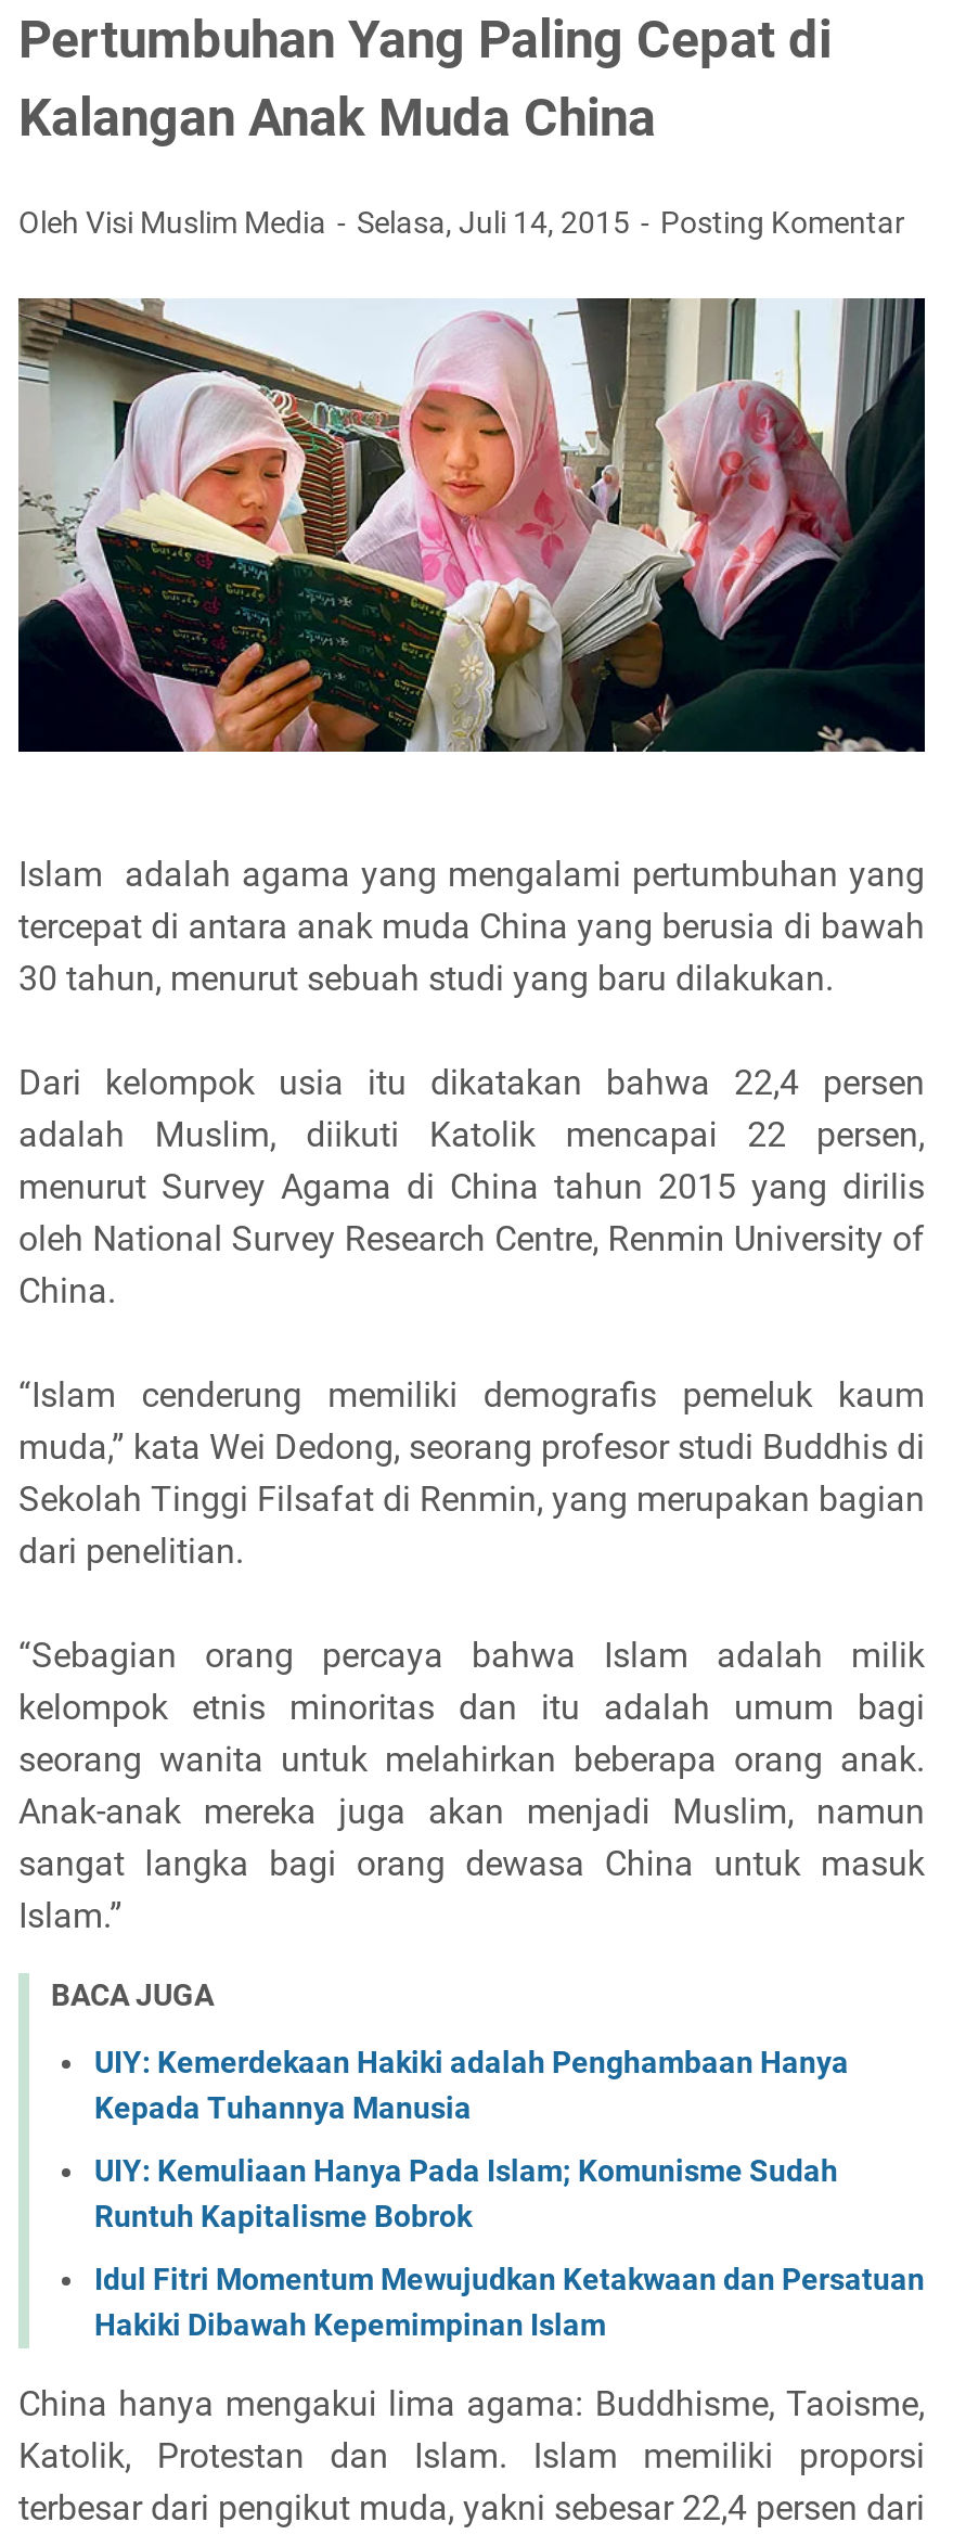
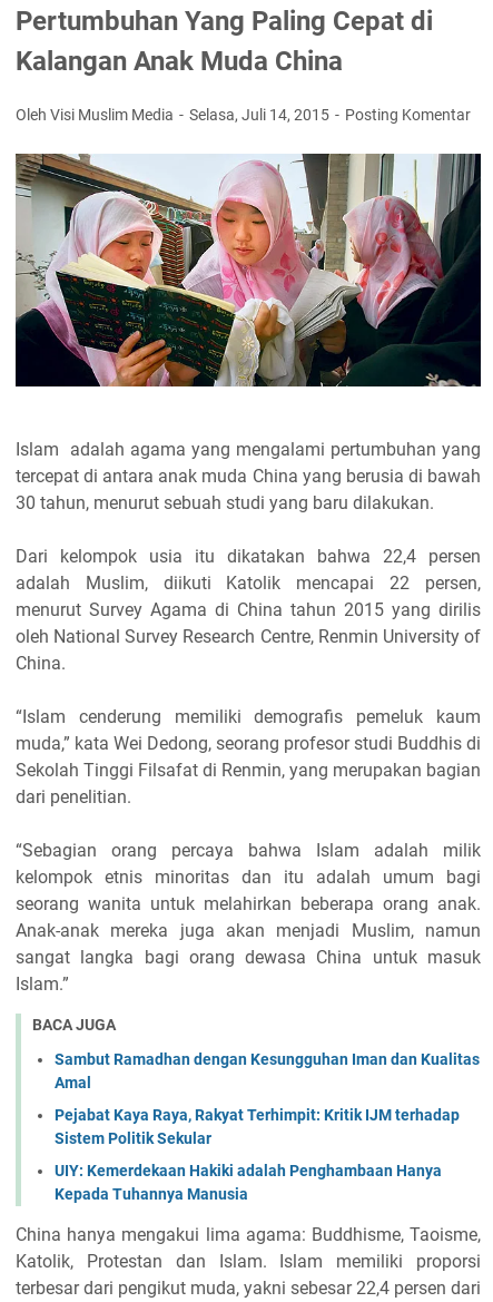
none -> [55,1050,480,1147] Sambut Ramadhan dengan Kesungguhan Iman dan Kualitas | Amal | Pejabat Kaya Raya, Rakyat Terhimpit: Kritik IJM terhadap | Sistem Politik Sekular
moved [94,2044,849,2124] -> [55,1161,442,1202]: UIY: Kemerdekaan Hakiki adalah Penghambaan Hanya | Kepada Tuhannya Manusia
[94,2152,925,2341] UIY: Kemuliaan Hanya Pada Islam; Komunisme Sudah | Runtuh Kapitalisme Bobrok | Idul Fitri Momentum Mewujudkan Ketakwaan dan Persatuan | Hakiki Dibawah Kepemimpinan Islam -> none

